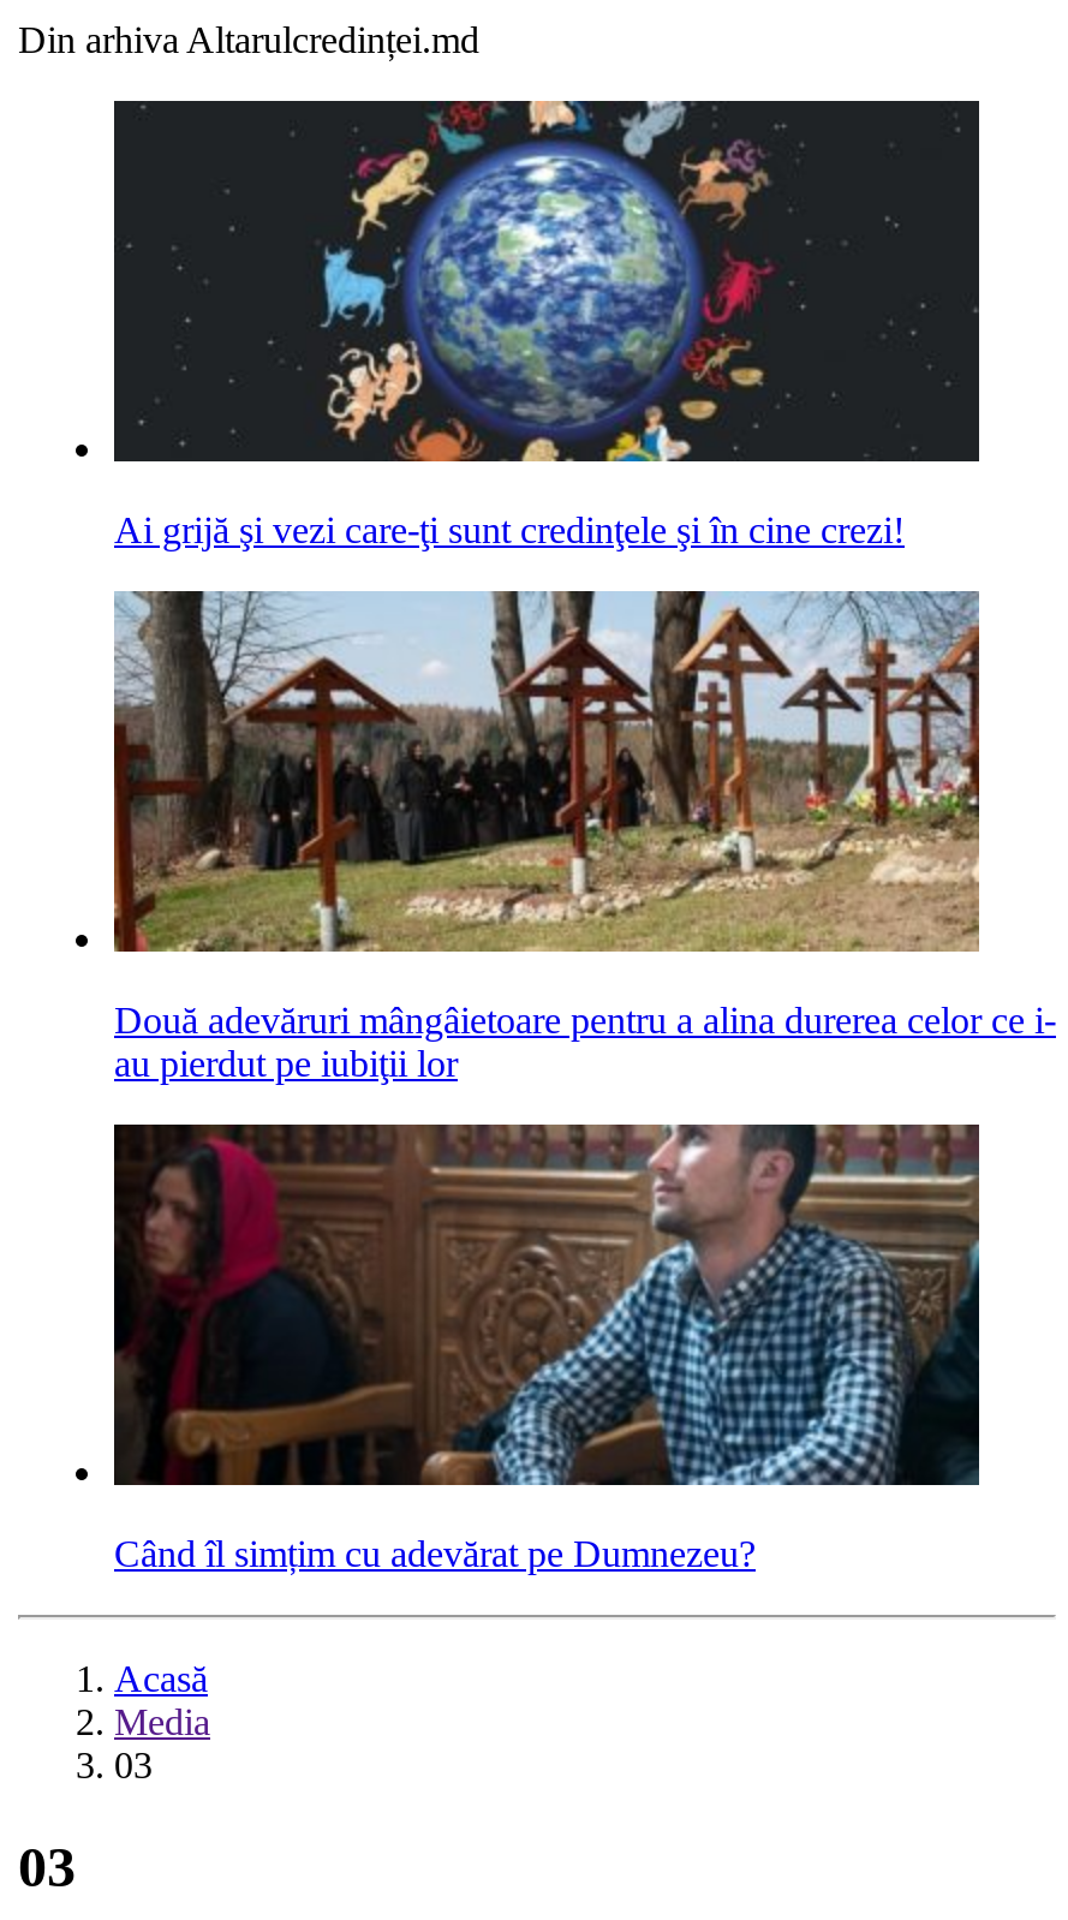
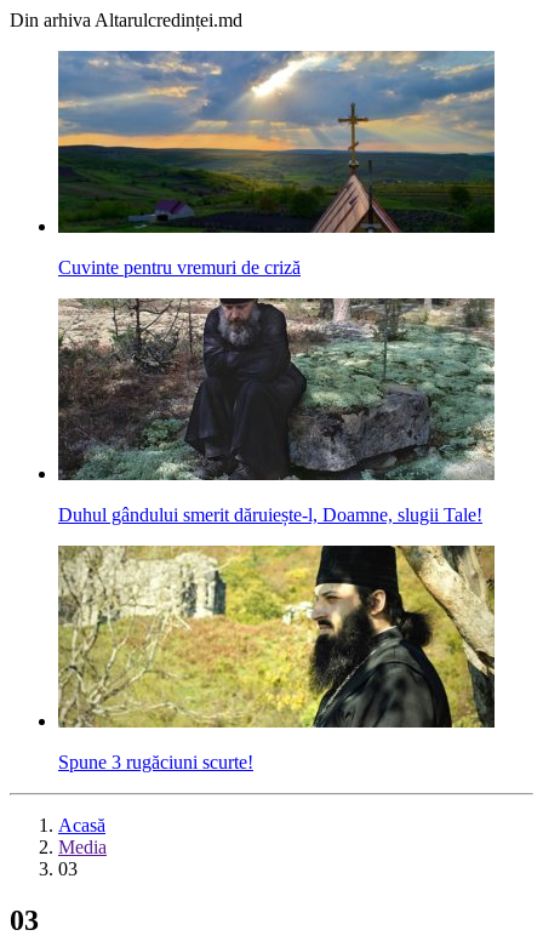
[112,99,982,550] [image] | Ai grijă şi vezi care-ţi sunt credinţele şi în cine crezi! -> [57,50,496,278] [image] | Cuvinte pentru vremuri de criză
[112,591,1056,1084] [image] | Două adevăruri mângâietoare pentru a alina durerea celor ce i- | au pierdut pe iubiţii lor -> [57,297,495,525] [image] | Duhul gândului smerit dăruiește-l, Doamne, slugii Tale!
[112,1122,982,1574] [image] | Când îl simțim cu adevărat pe Dumnezeu? -> [57,544,496,772] [image] | Spune 3 rugăciuni scurte!

